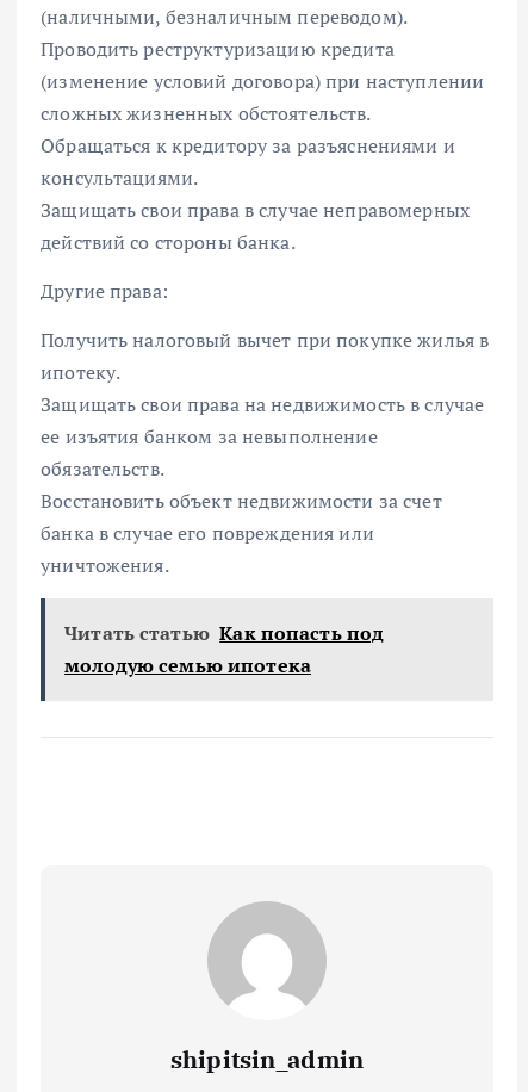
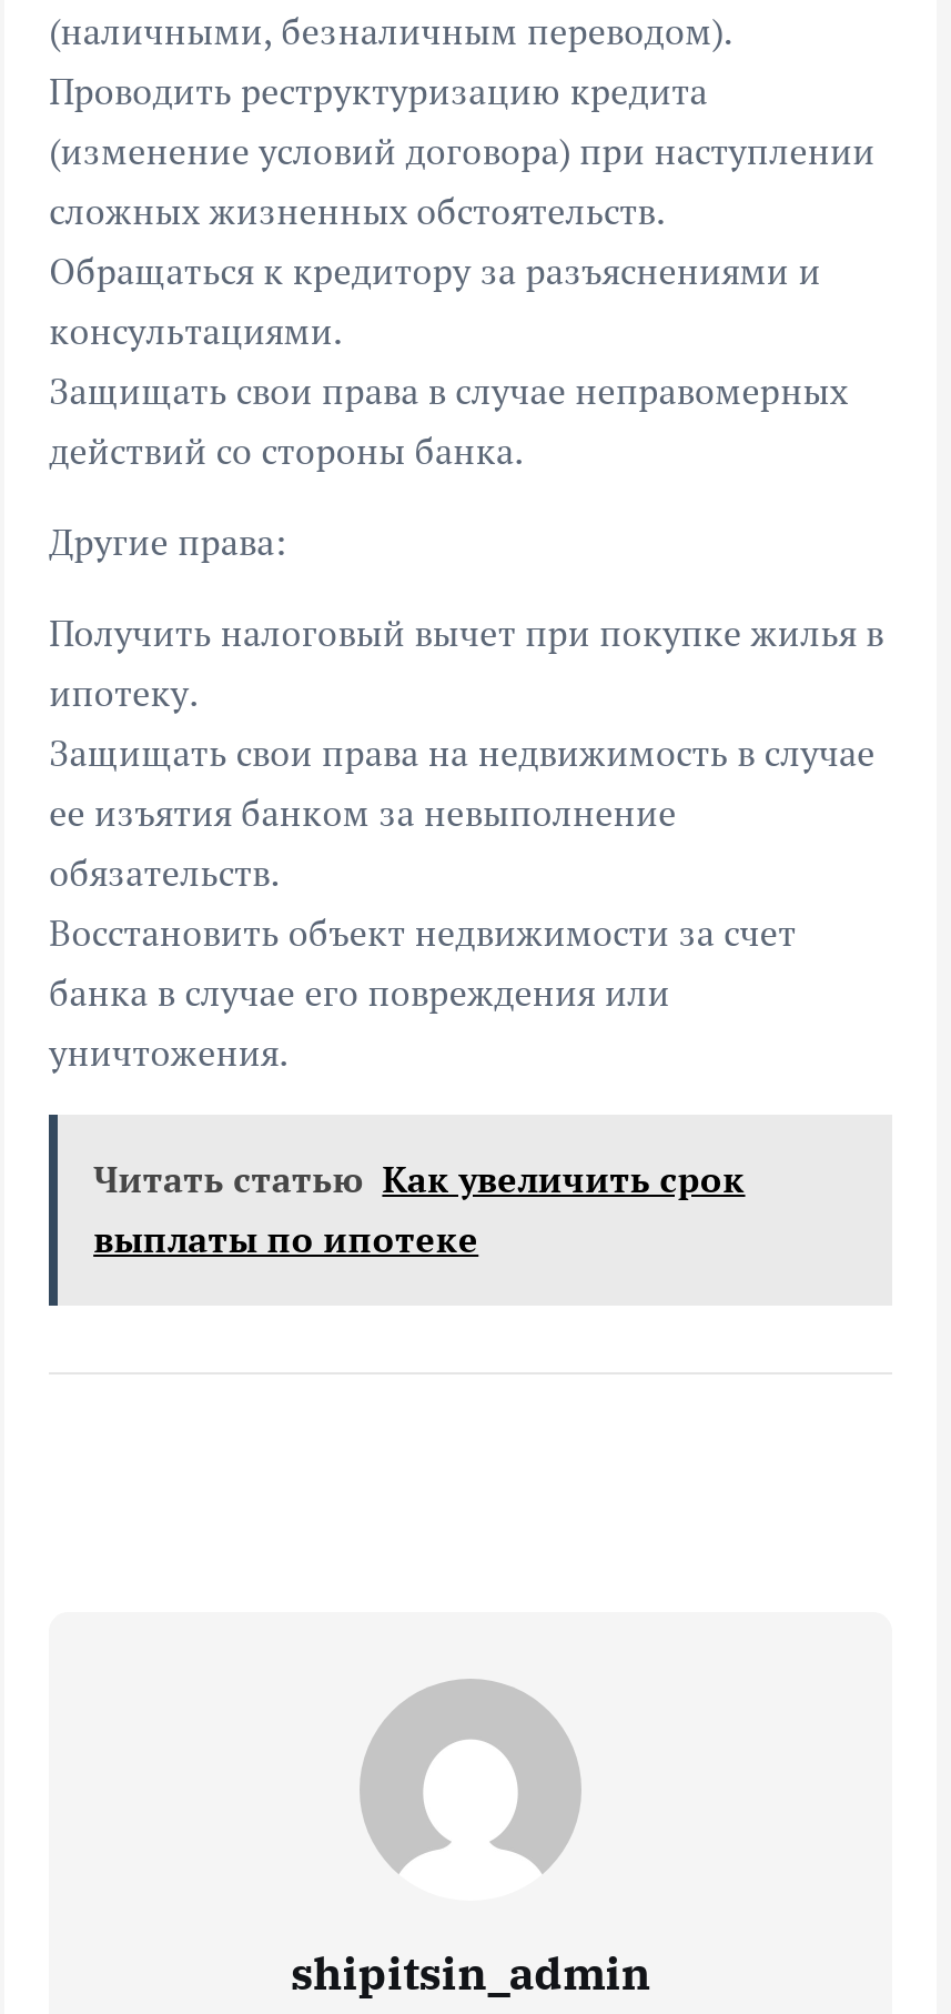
[64,620,384,679] Читать статью Как попасть под | молодую семью ипотека -> [93,1156,745,1264] Читать статью Как увеличить срок | выплаты по ипотеке

